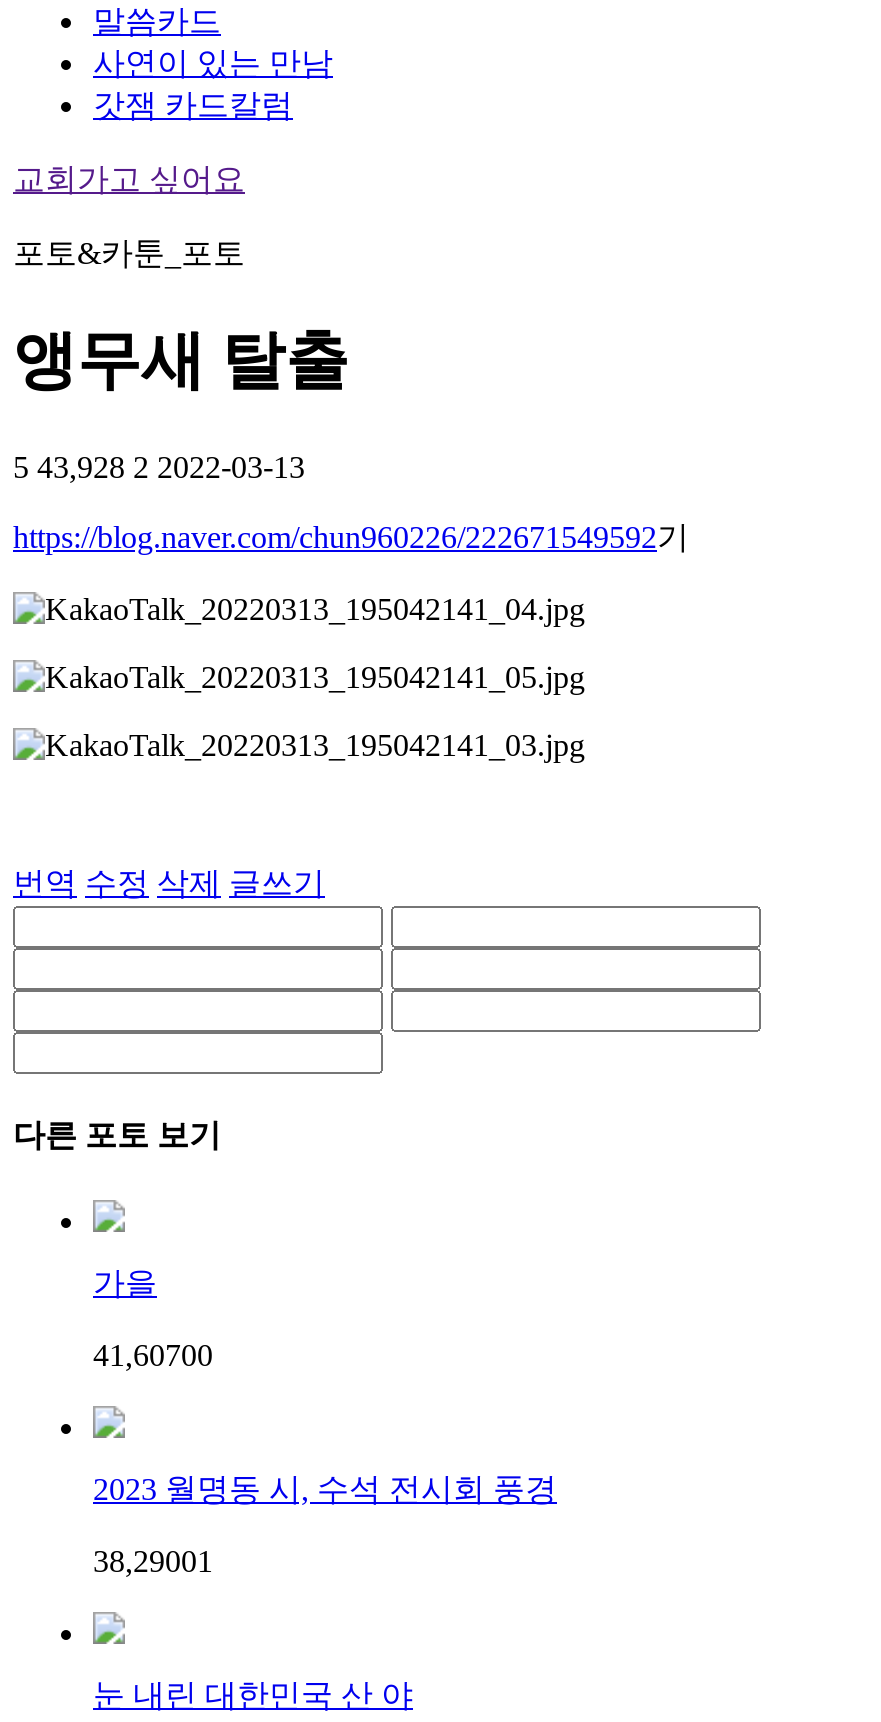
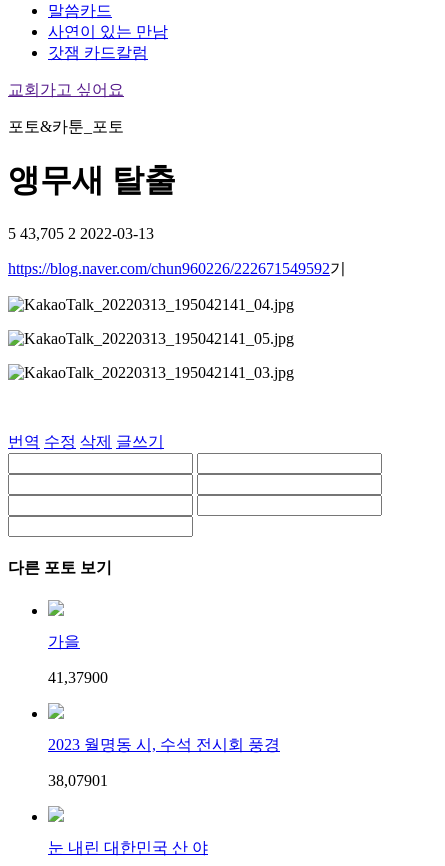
[13,450,305,484] 5 43,928 2 2022-03-13 -> [8,225,154,242] 5 43,705 2 2022-03-13
[93,1339,213,1373] 41,60700 -> [48,669,108,686] 41,37900
[93,1545,213,1579] 38,29001 -> [48,772,108,789] 38,07901

